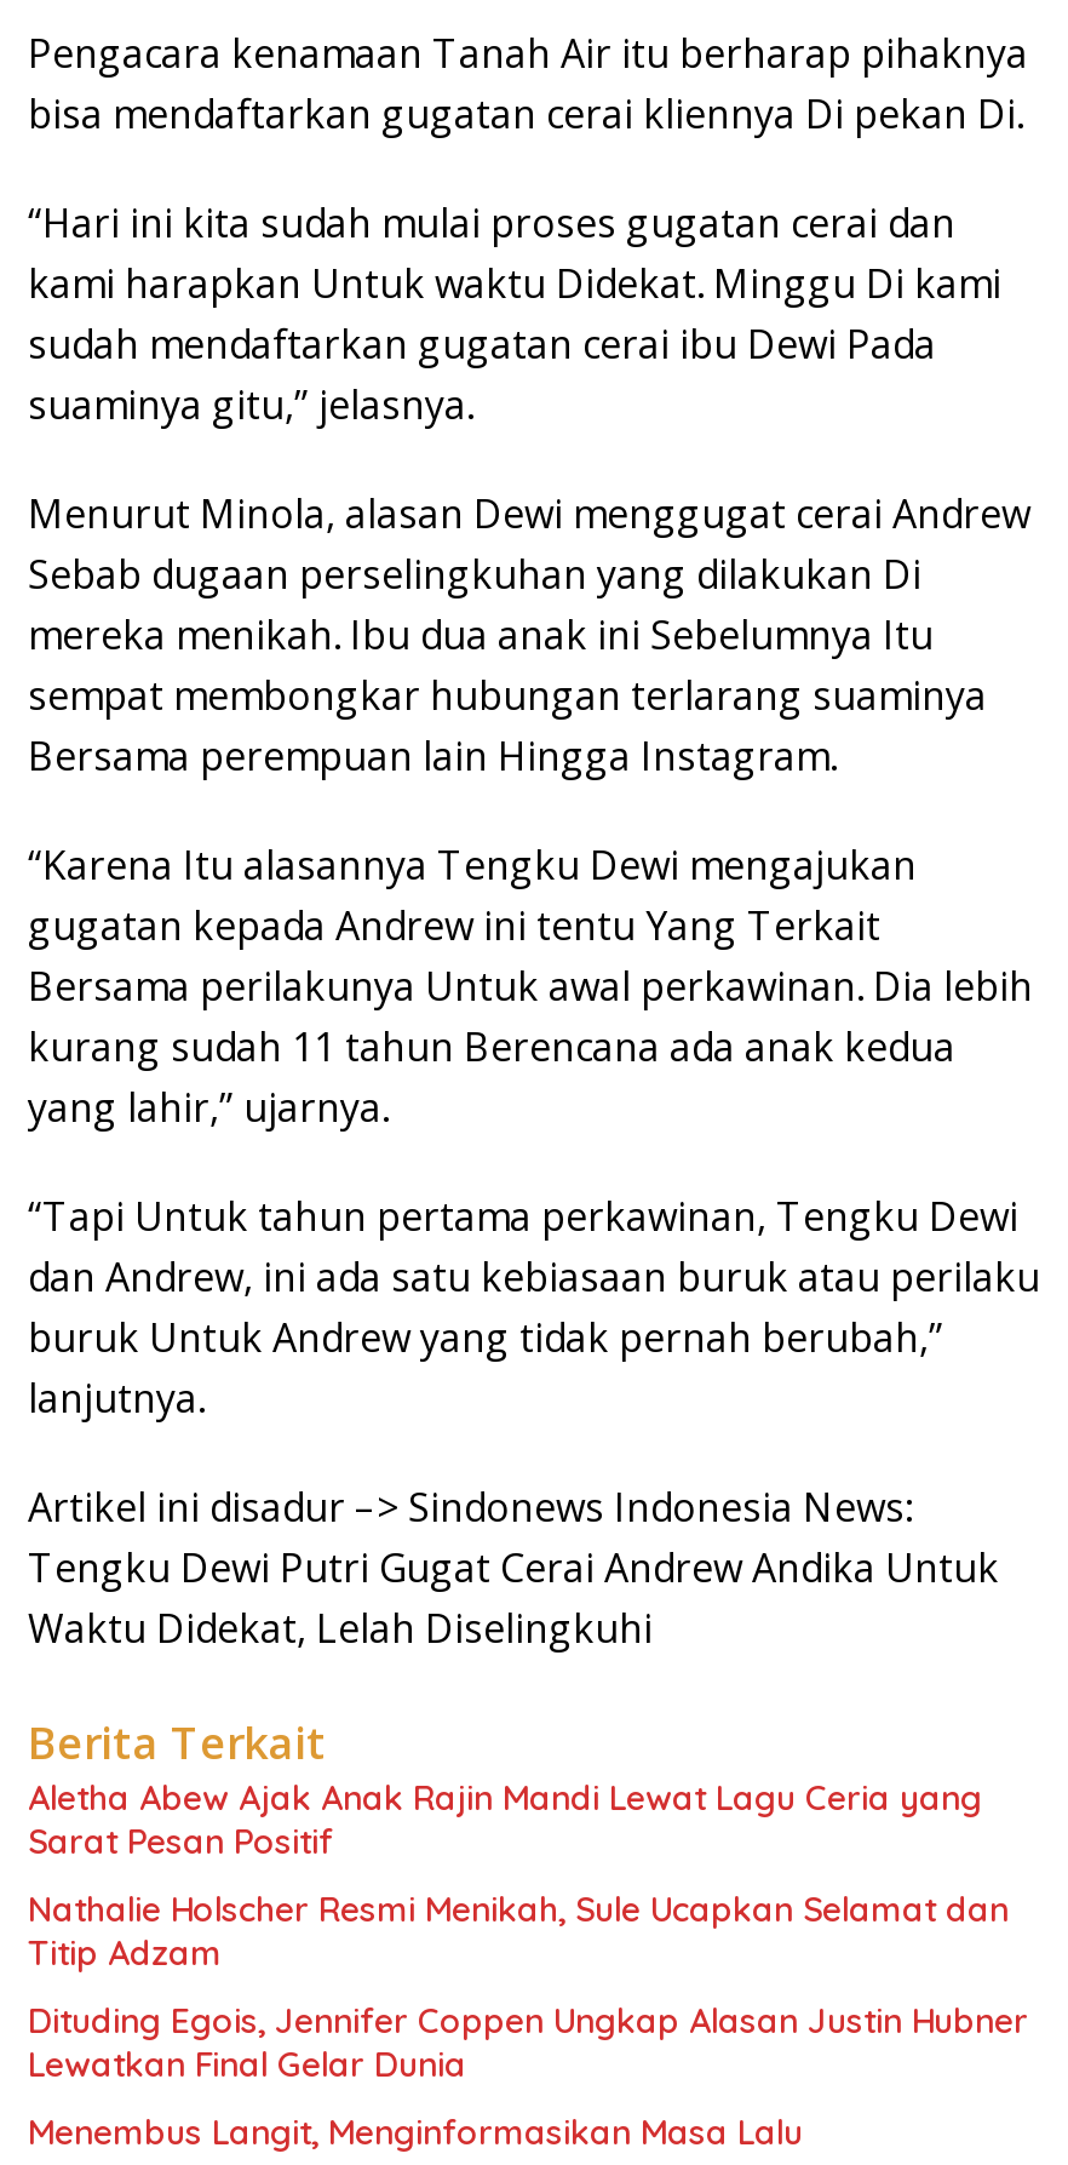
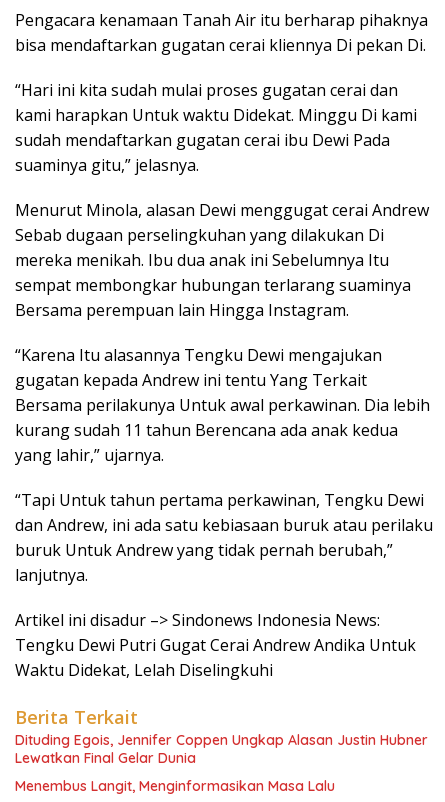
[28,1776,1009,1975] Aletha Abew Ajak Anak Rajin Mandi Lewat Lagu Ceria yang | Sarat Pesan Positif | Nathalie Holscher Resmi Menikah, Sule Ucapkan Selamat dan | Titip Adzam -> none

